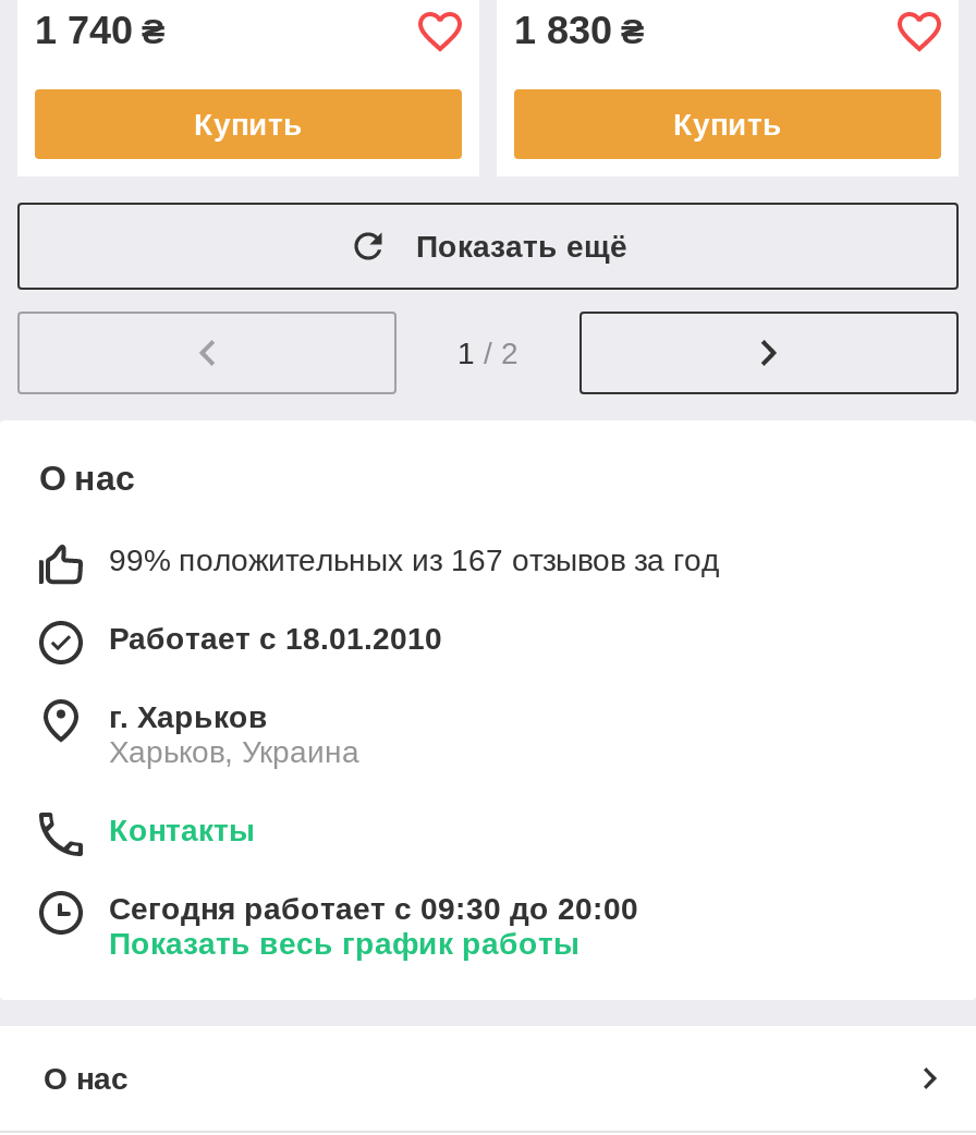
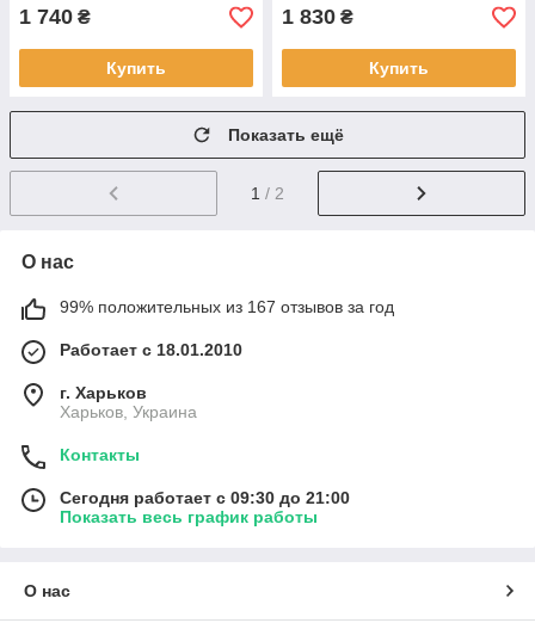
[109,891,638,926] Сегодня работает с 09:30 до 20:00 -> [60,488,350,507] Сегодня работает с 09:30 до 21:00

